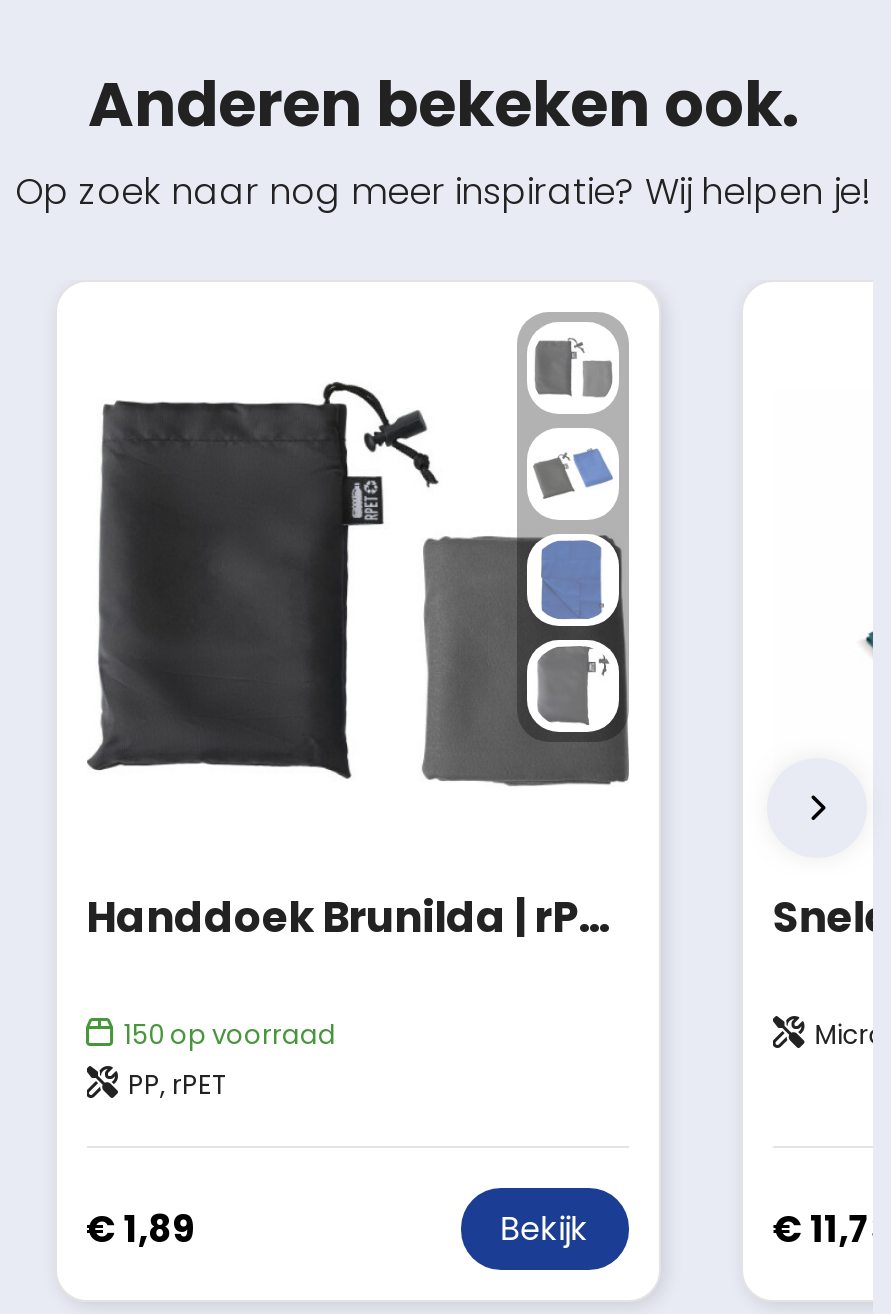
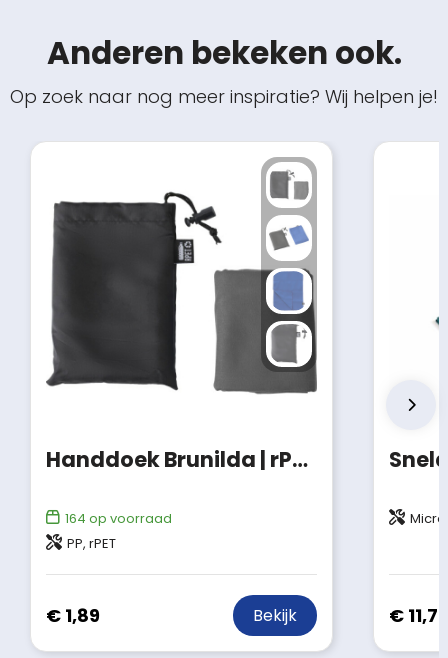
[124,1015,336,1053] 150 op voorraad -> [64,508,171,527] 164 op voorraad

